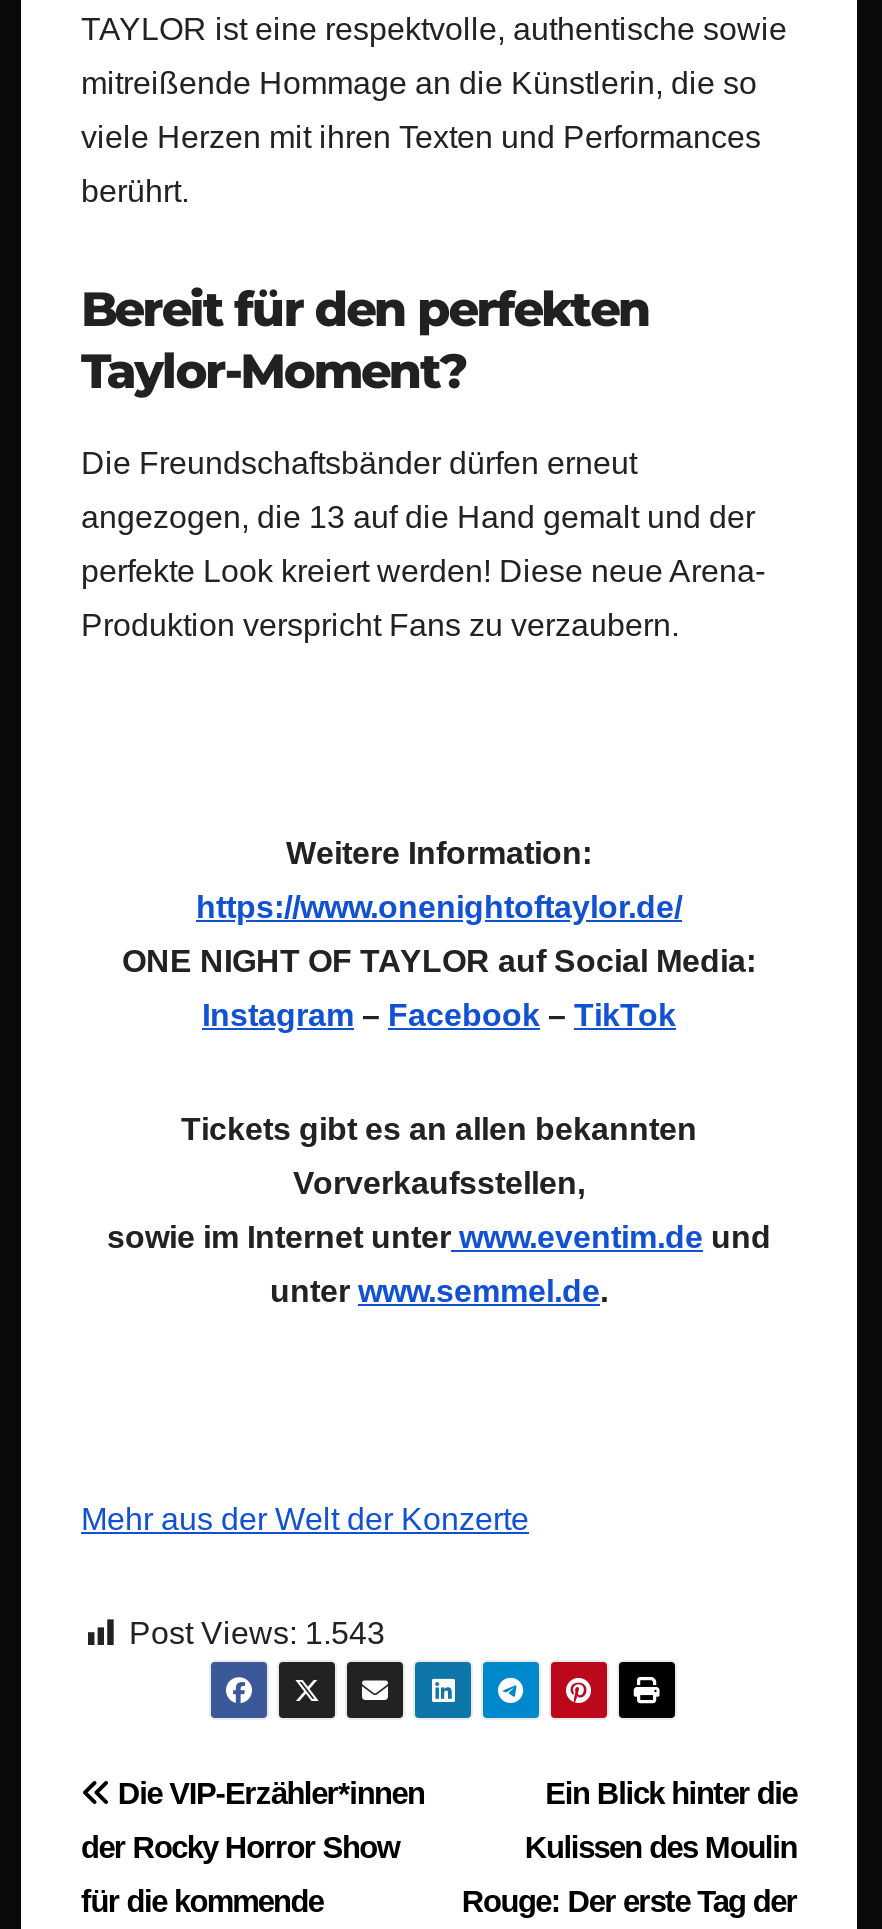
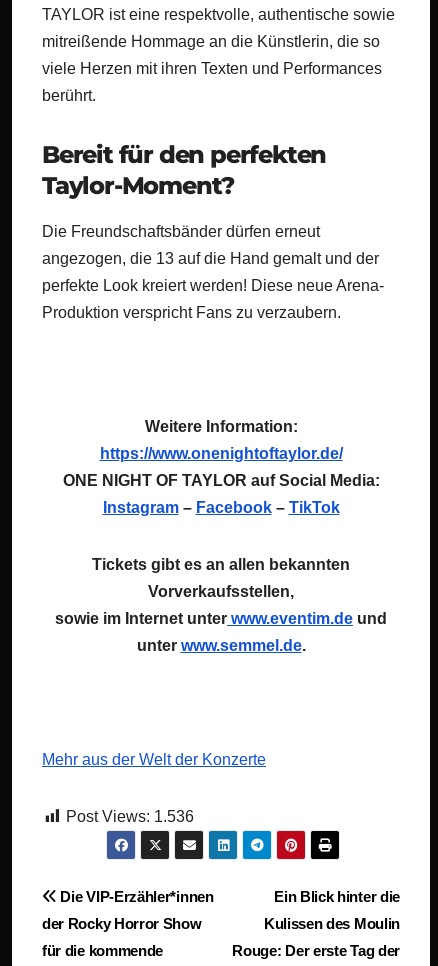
[129,1617,385,1651] Post Views: 1.543 -> [66,808,194,825] Post Views: 1.536

